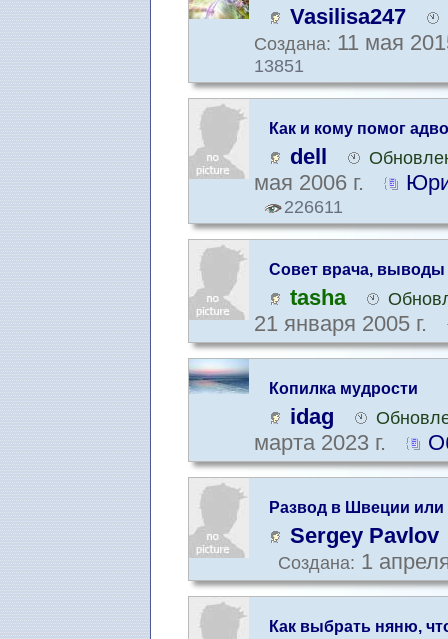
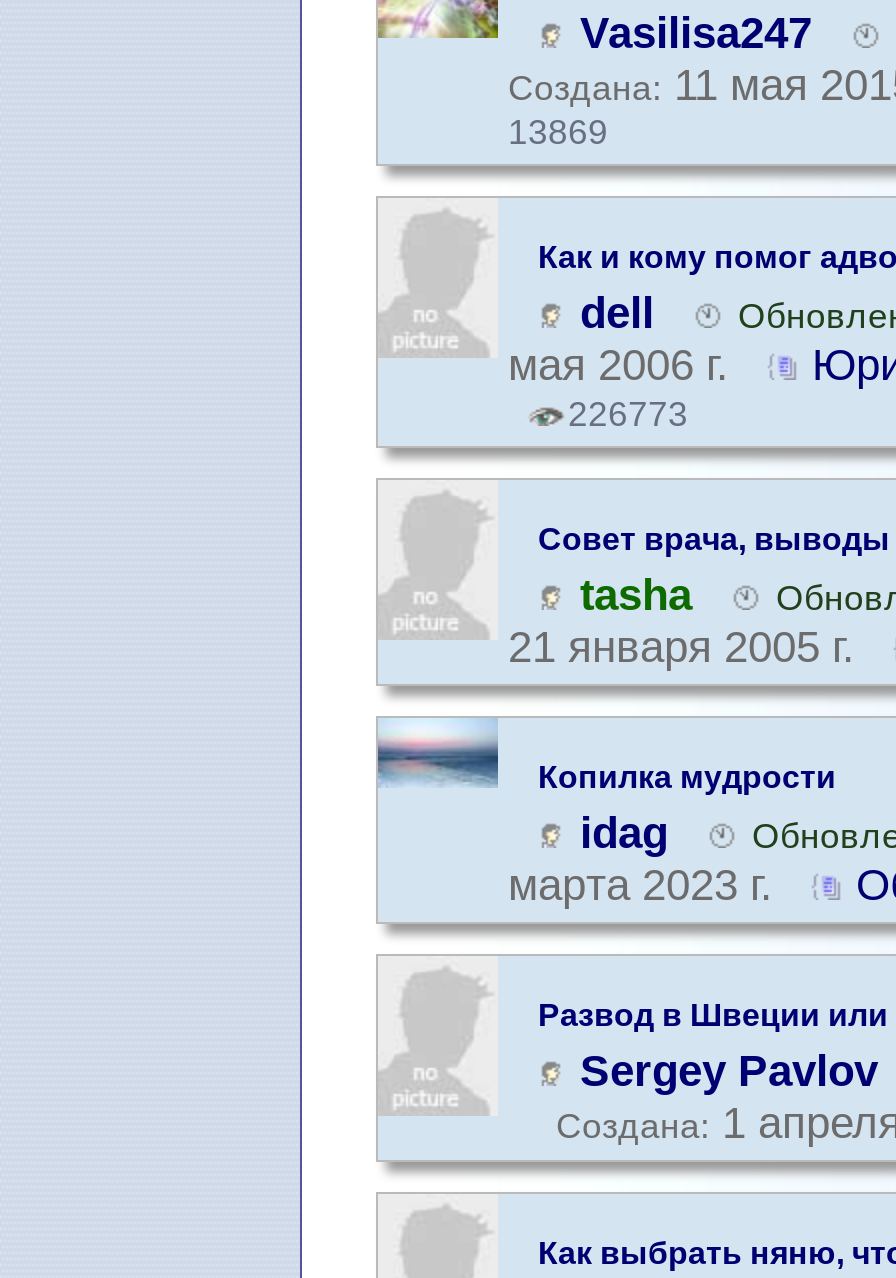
[254,56,304,76] 13851 -> [508,112,608,152] 13869
[284,197,343,217] 226611 -> [568,394,688,434] 226773

